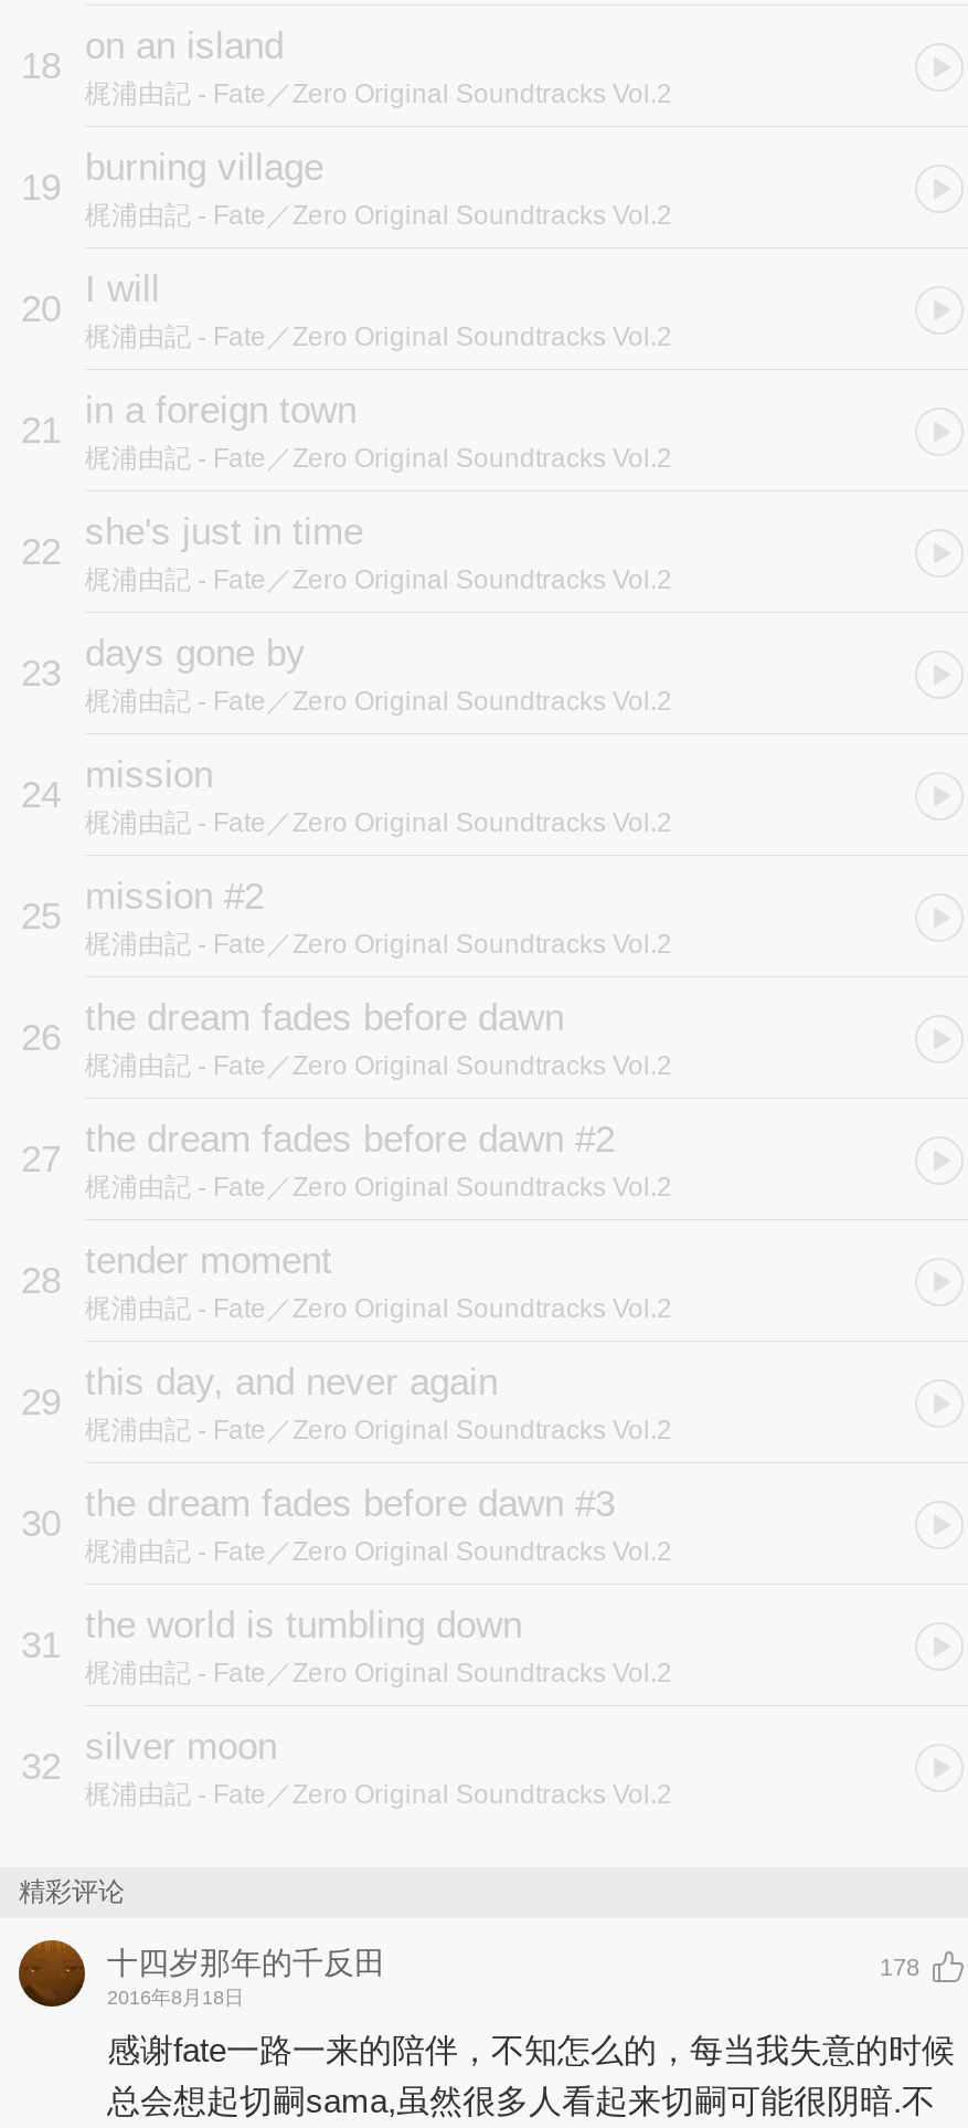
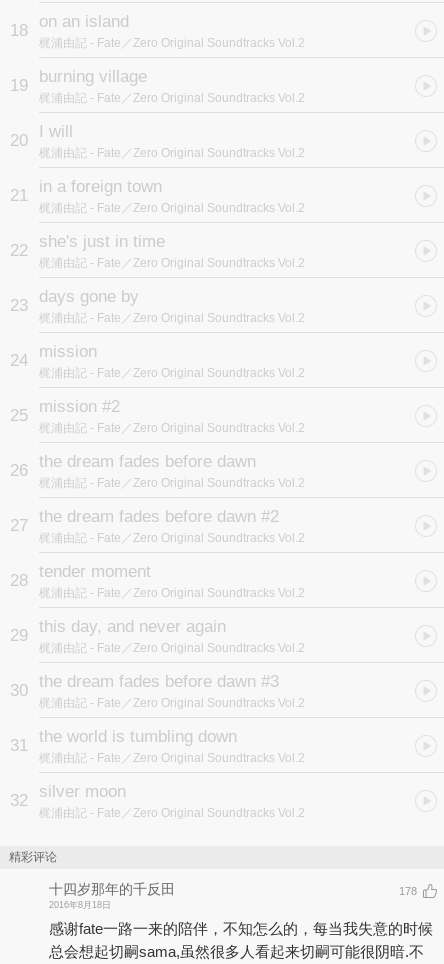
[14,1936,89,2011] [image] -> none

